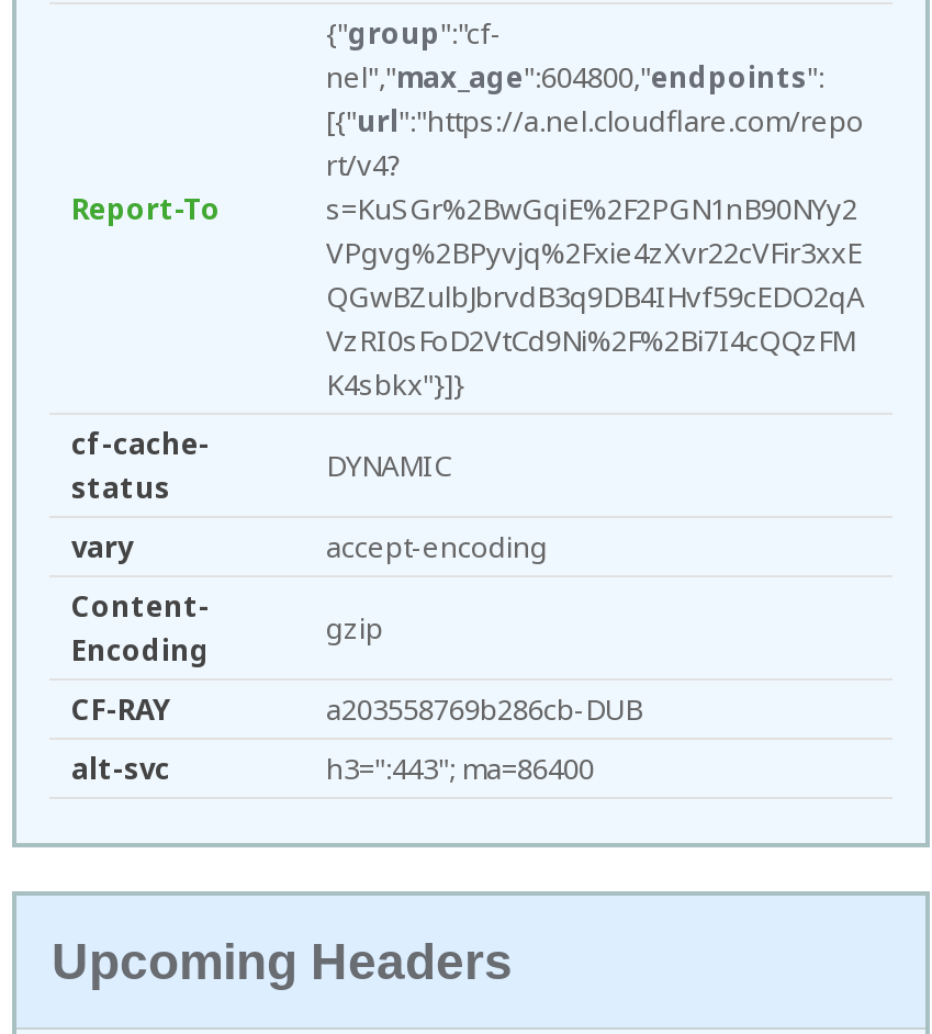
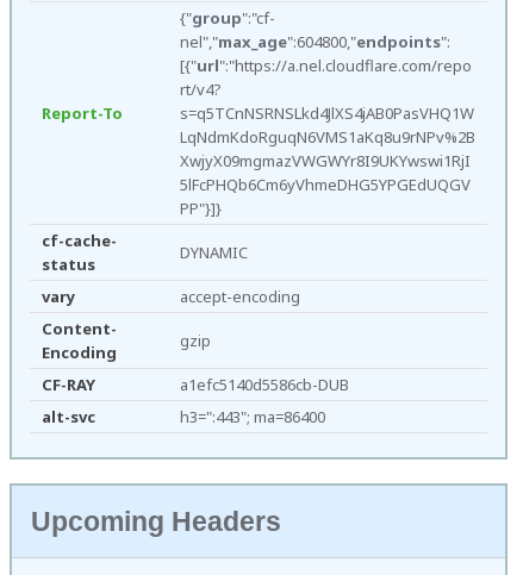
[326,190,864,405] s=KuSGr%2BwGqiE%2F2PGN1nB90NYy2 | VPgvg%2BPyvjq%2Fxie4zXvr22cVFir3xxE | QGwBZulbJbrvdB3q9DB4IHvf59cEDO2qA | VzRI0sFoD2VtCd9Ni%2F%2Bi7I4cQQzFM | K4sbkx"}]} -> [180,103,475,220] s=q5TCnNSRNSLkd4JlXS4jAB0PasVHQ1W | LqNdmKdoRguqN6VMS1aKq8u9rNPv%2B | XwjyX09mgmazVWGWYr8I9UKYwswi1RjI | 5lFcPHQb6Cm6yVhmeDHG5YPGEdUQGV | PP"}]}
[326,690,642,730] a203558769b286cb-DUB -> [180,374,349,396] a1efc5140d5586cb-DUB

